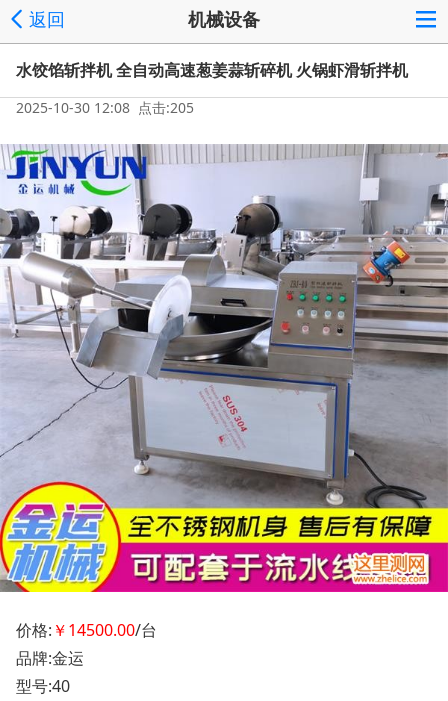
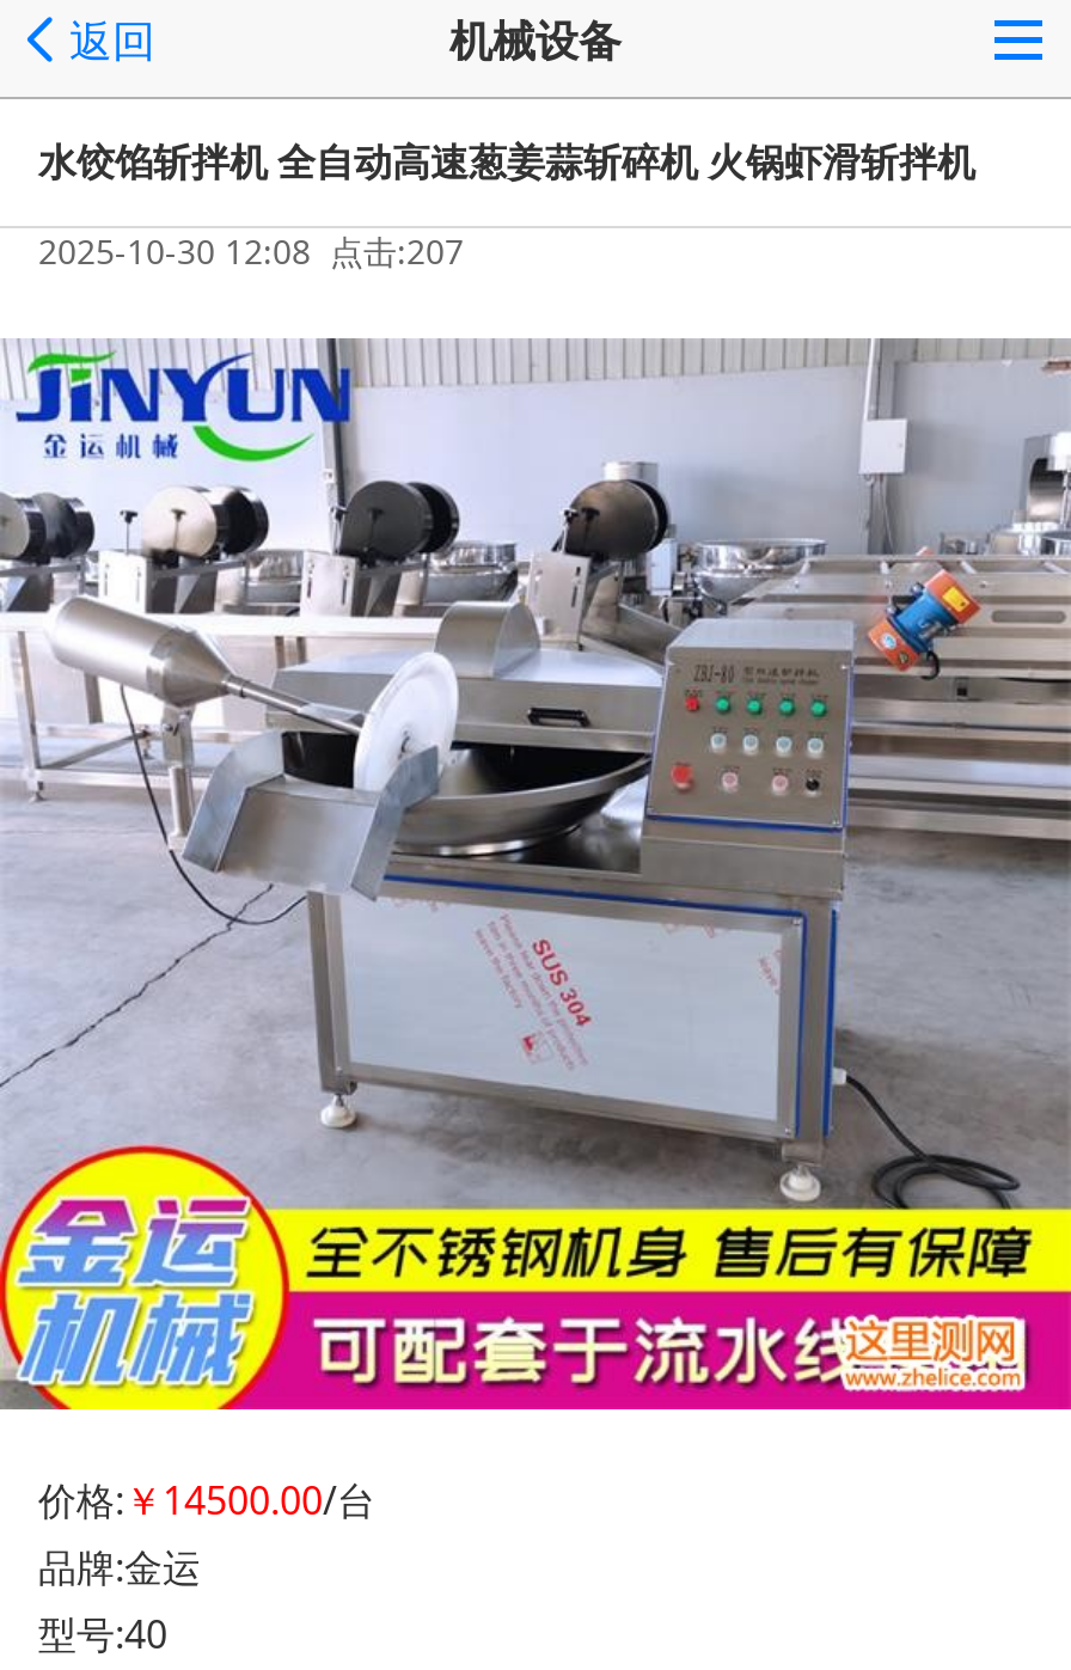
[16,98,194,117] 2025-10-30 12:08 点击:205 -> [38,228,464,274] 2025-10-30 12:08 点击:207

